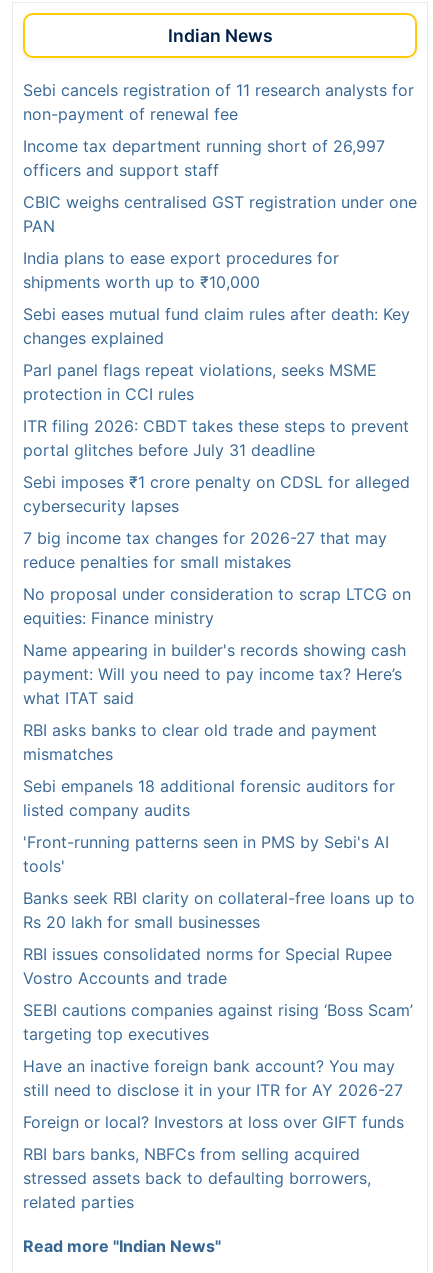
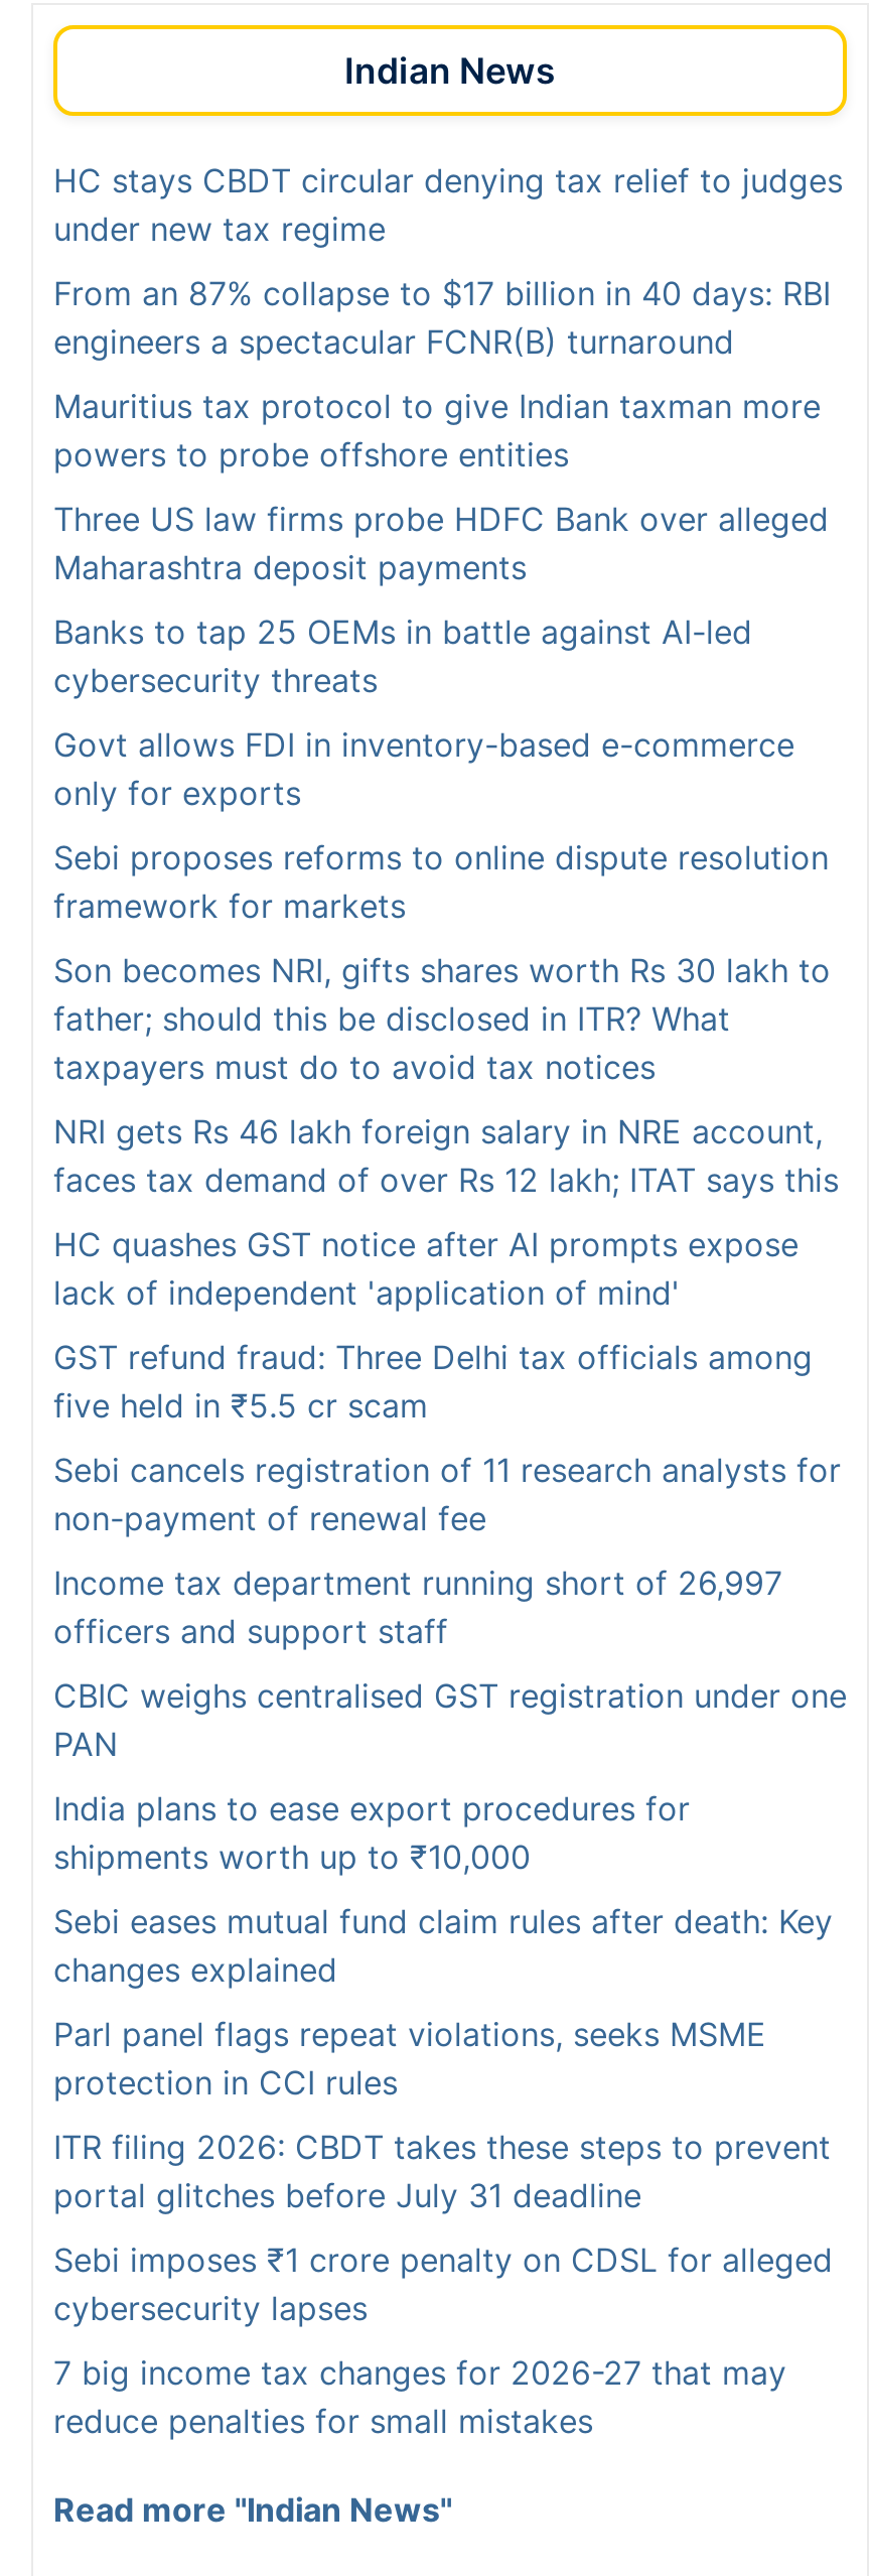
none -> [53,160,843,1426] HC stays CBDT circular denying tax relief to judges | under new tax regime | From an 87% collapse to $17 billion in 40 days: RBI | engineers a spectacular FCNR(B) turnaround | Mauritius tax protocol to give Indian taxman more | powers to probe offshore entities | Three US law firms probe HDFC Bank over alleged | Maharashtra deposit payments | Banks to tap 25 OEMs in battle against AI-led | cybersecurity threats | Govt allows FDI in inventory-based e-commerce | only for exports | Sebi proposes reforms to online dispute resolution | framework for markets | Son becomes NRI, gifts shares worth Rs 30 lakh to | father; should this be disclosed in ITR? What | taxpayers must do to avoid tax notices | NRI gets Rs 46 lakh foreign salary in NRE account, | faces tax demand of over Rs 12 lakh; ITAT says this | HC quashes GST notice after AI prompts expose | lack of independent 'application of mind' | GST refund fraud: Three Delhi tax officials among | five held in ₹5.5 cr scam
moved [23,80,417,572] -> [53,1450,847,2441]: Sebi cancels registration of 11 research analysts for | non-payment of renewal fee | Income tax department running short of 26,997 | ... | 7 big income tax changes for 2026-27 that may | reduce penalties for small mistakes
[23,584,415,1212] No proposal under consideration to scrap LTCG on | equities: Finance ministry | Name appearing in builder's records showing cash | payment: Will you need to pay income tax? Here’s | what ITAT said | RBI asks banks to clear old trade and payment | mismatches | Sebi empanels 18 additional forensic auditors for | listed company audits | 'Front-running patterns seen in PMS by Sebi's AI | tools' | Banks seek RBI clarity on collateral-free loans up to | Rs 20 lakh for small businesses | RBI issues consolidated norms for Special Rupee | Vostro Accounts and trade | SEBI cautions companies against rising ‘Boss Scam’ | targeting top executives | Have an inactive foreign bank account? You may | still need to disclose it in your ITR for AY 2026-27 | Foreign or local? Investors at loss over GIFT funds | RBI bars banks, NBFCs from selling acquired | stressed assets back to defaulting borrowers, | related parties -> none

